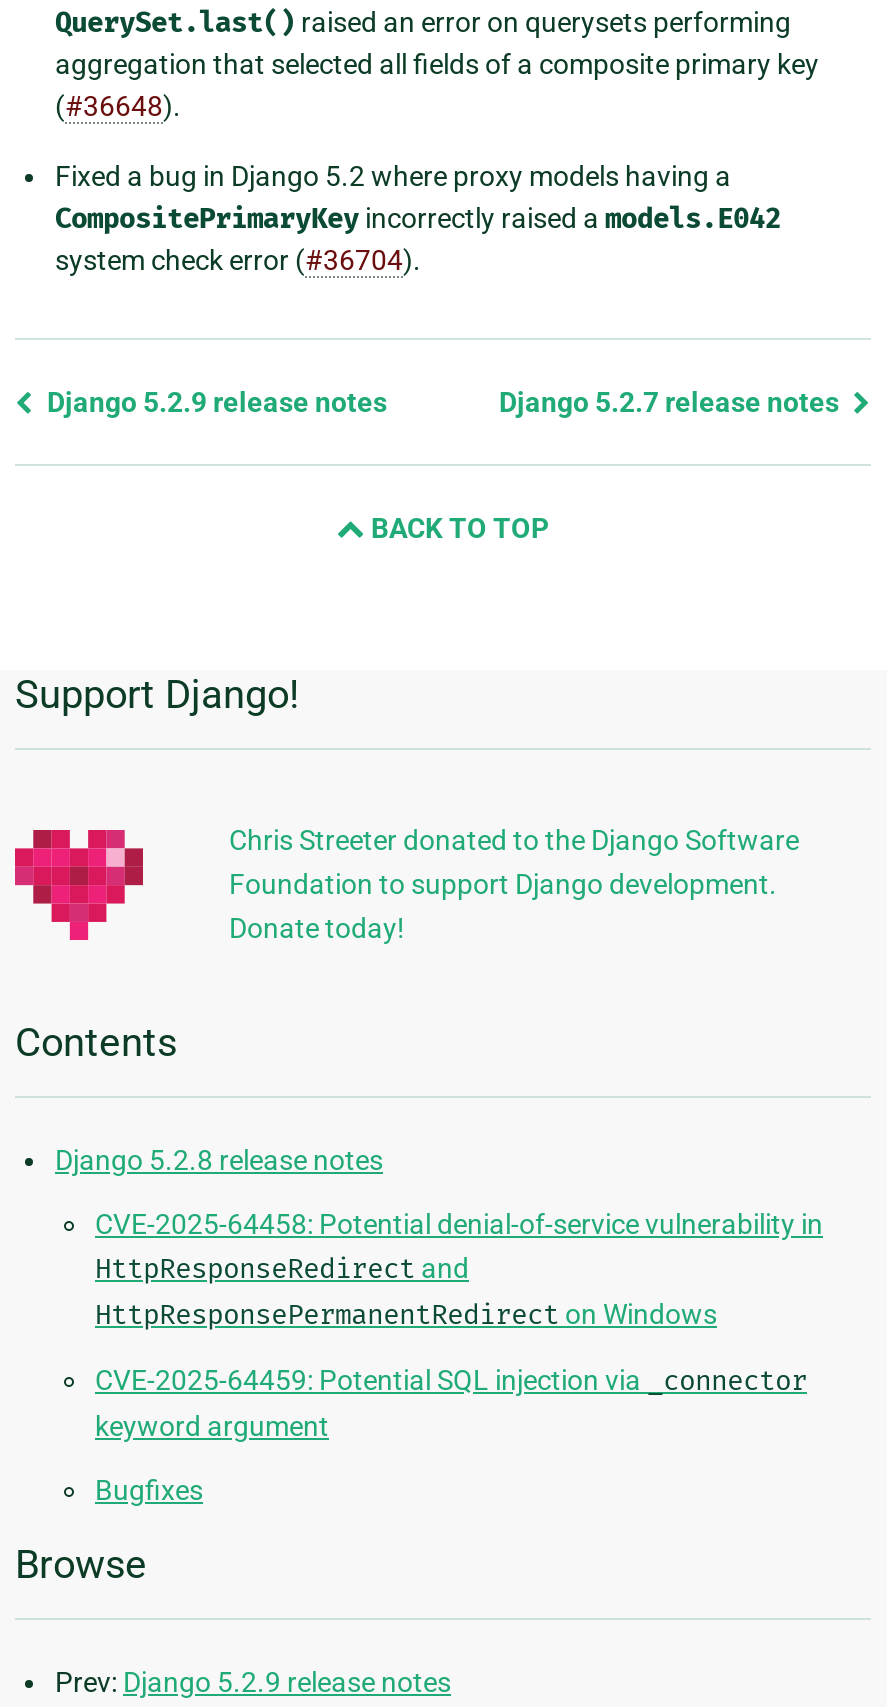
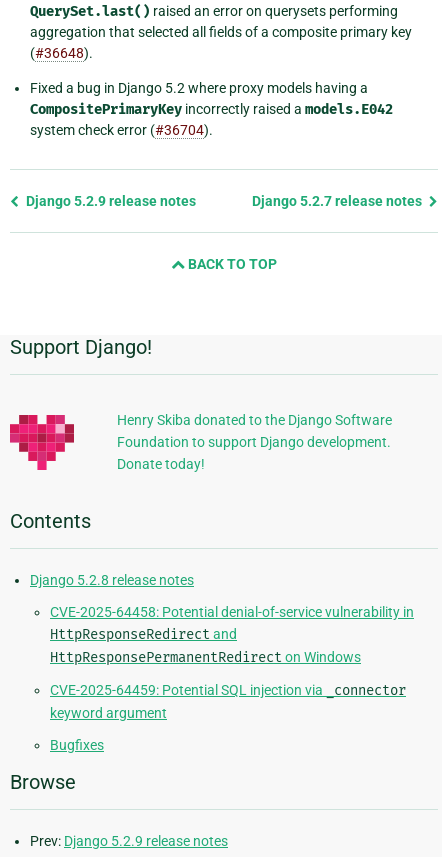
[229,824,799,856] Chris Streeter donated to the Django Software -> [117,412,392,428] Henry Skiba donated to the Django Software

